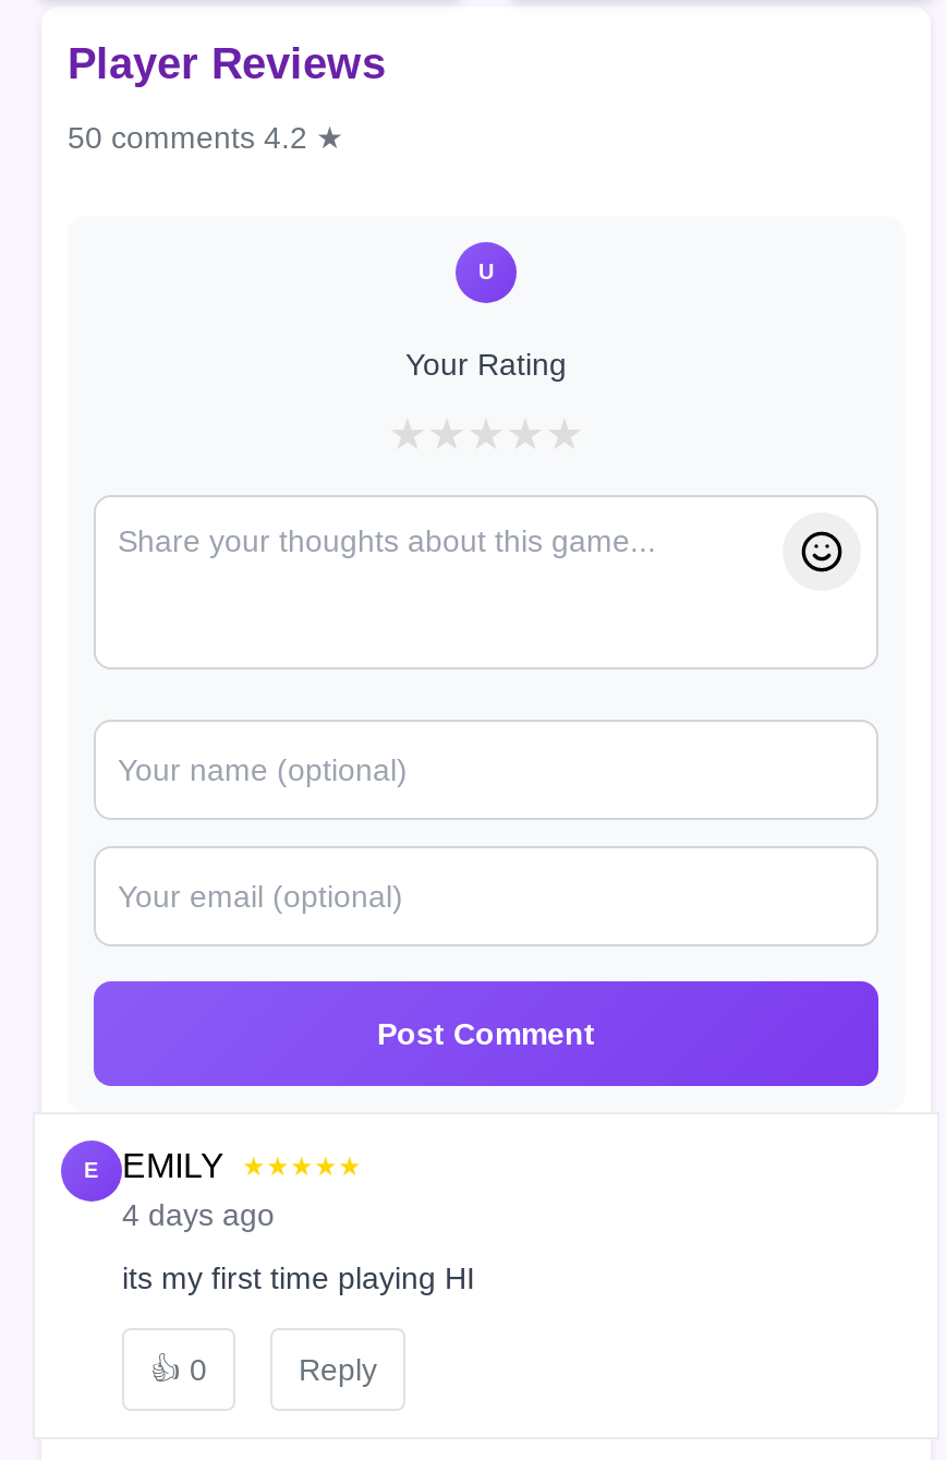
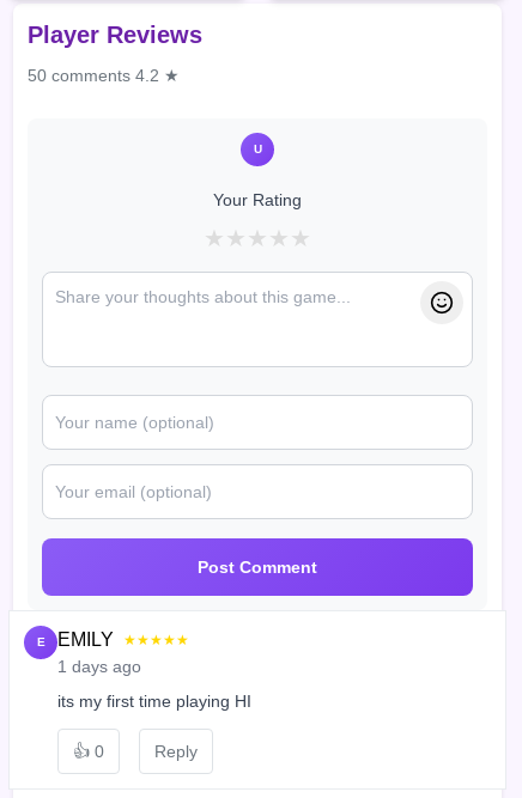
[122,1198,275,1233] 4 days ago -> [57,657,141,676] 1 days ago

